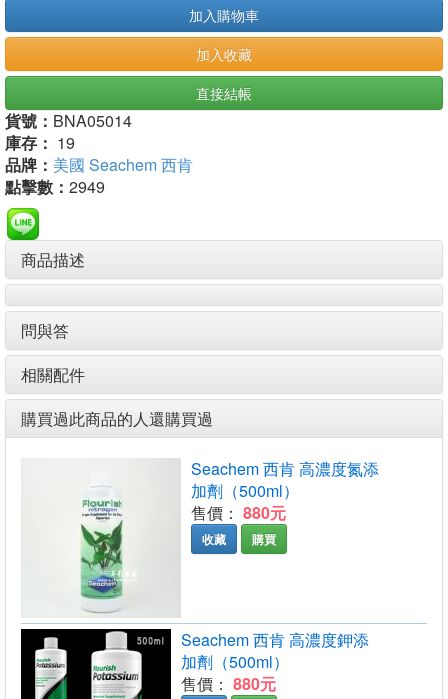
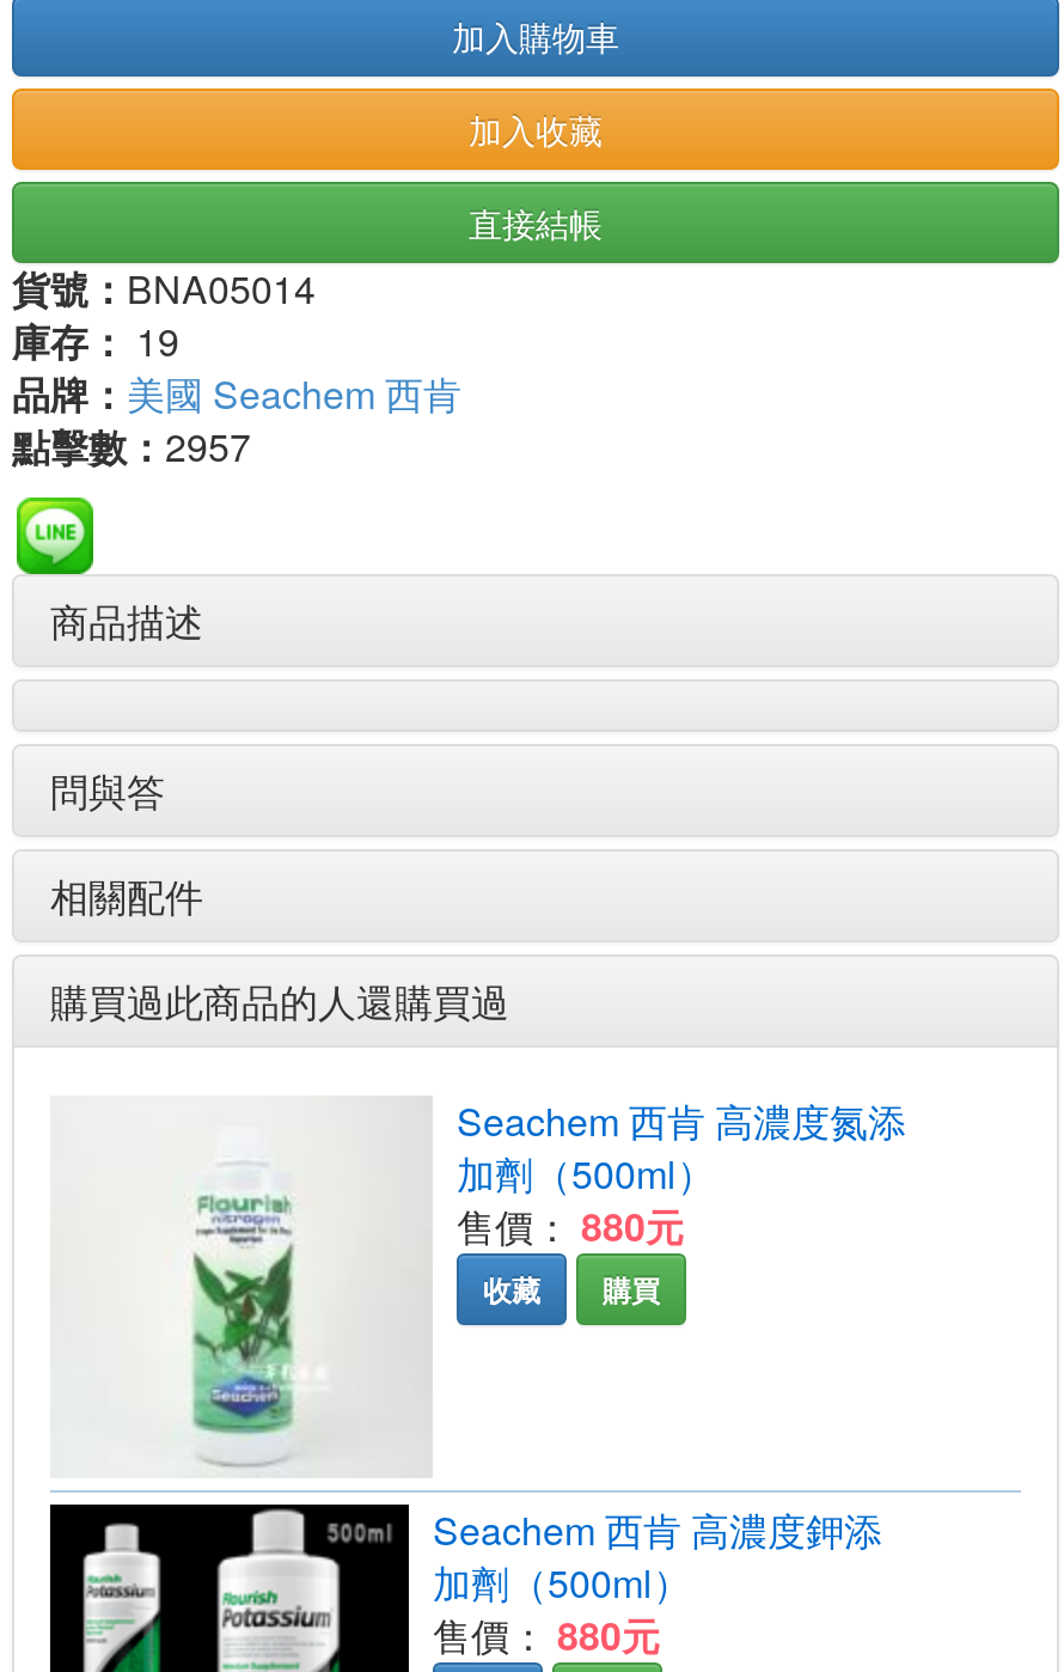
[5,175,105,198] 點擊數：2949 -> [12,419,251,474] 點擊數：2957

